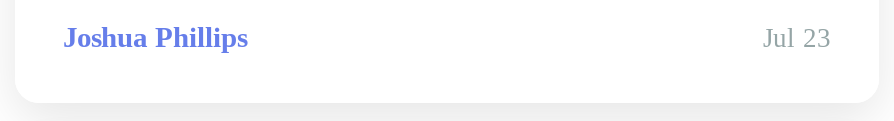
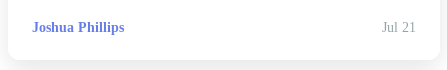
[763,22,831,52] Jul 23 -> [382,20,416,35] Jul 21

